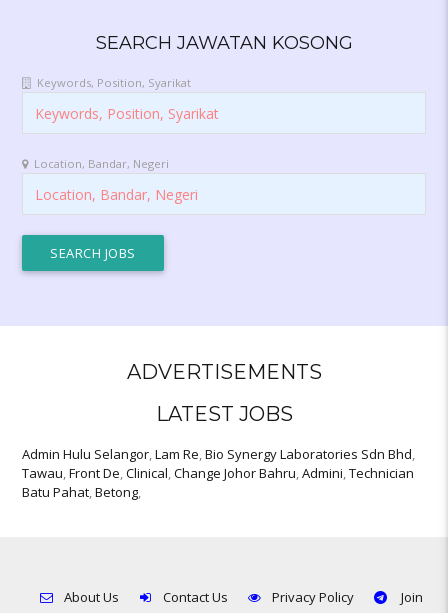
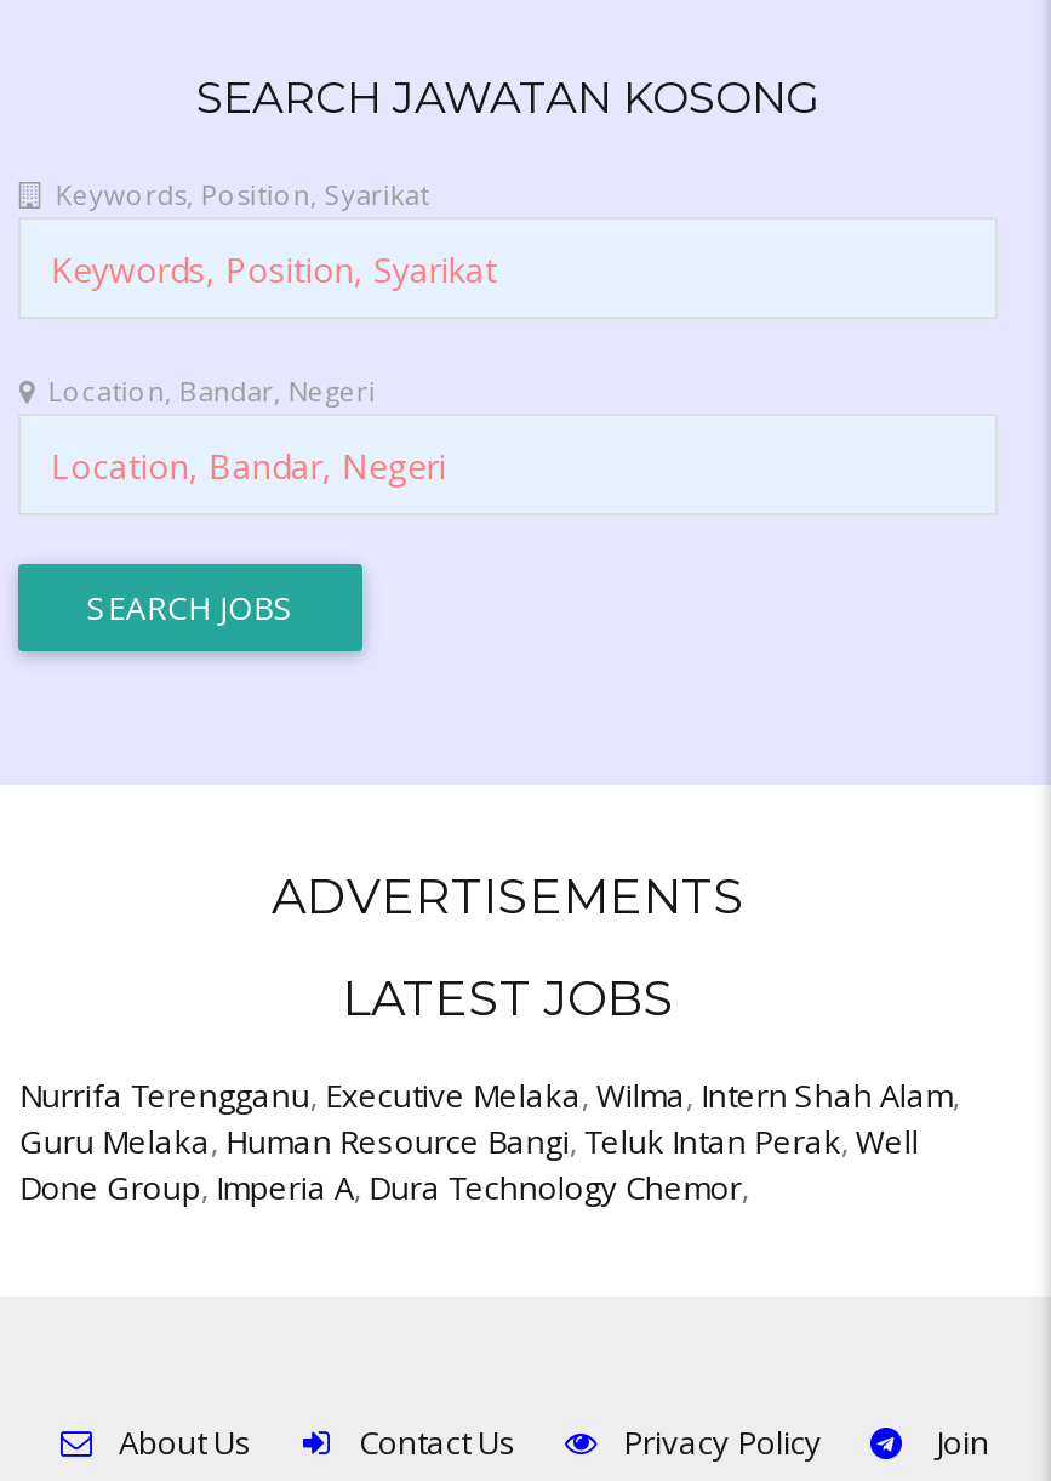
[22,445,415,501] Admin Hulu Selangor, Lam Re, Bio Synergy Laboratories Sdn Bhd, | Tawau, Front De, Clinical, Change Johor Bahru, Admini, Technician | Batu Pahat, Betong, -> [19,1073,960,1209] Nurrifa Terengganu, Executive Melaka, Wilma, Intern Shah Alam, | Guru Melaka, Human Resource Bangi, Teluk Intan Perak, Well | Done Group, Imperia A, Dura Technology Chemor,

